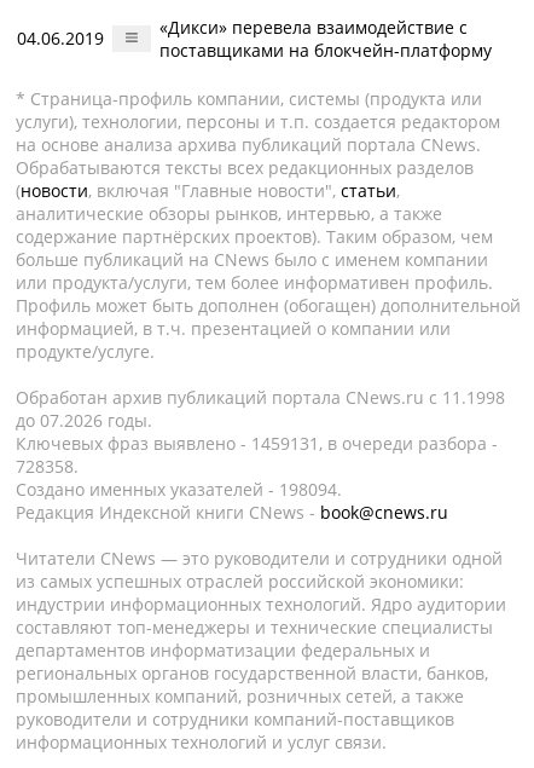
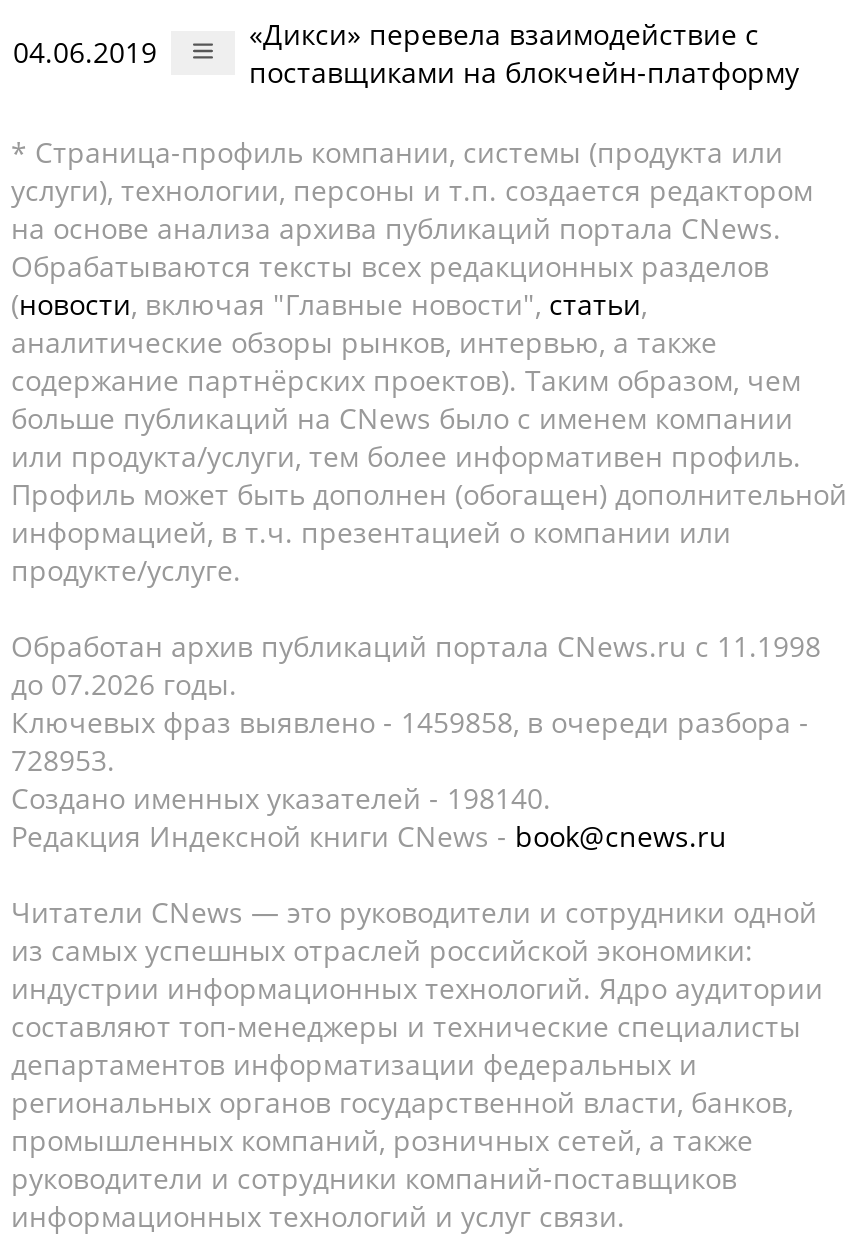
[16,432,498,455] Ключевых фраз выявлено - 1459131, в очереди разбора - -> [11,703,809,741] Ключевых фраз выявлено - 1459858, в очереди разбора -
[16,455,79,478] 728358. -> [11,741,115,779] 728953.
[16,478,342,501] Создано именных указателей - 198094. -> [11,779,551,817] Создано именных указателей - 198140.

